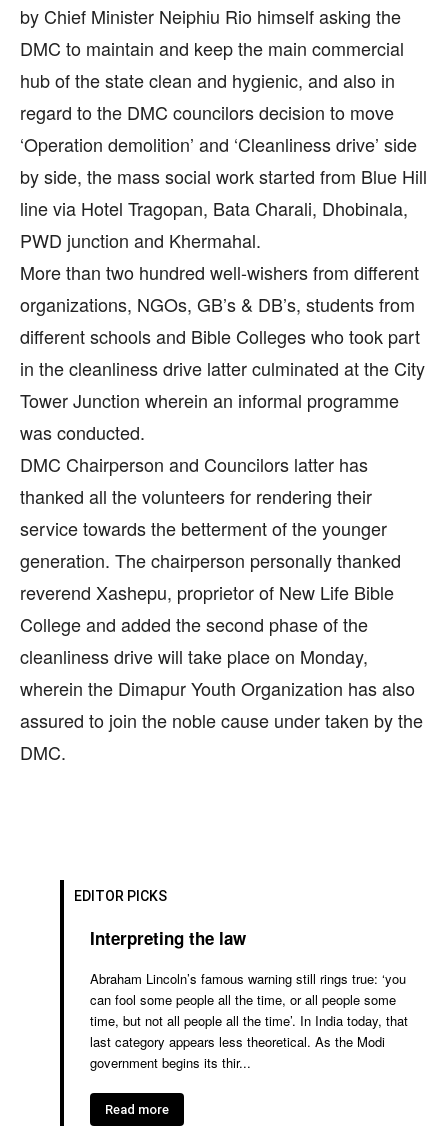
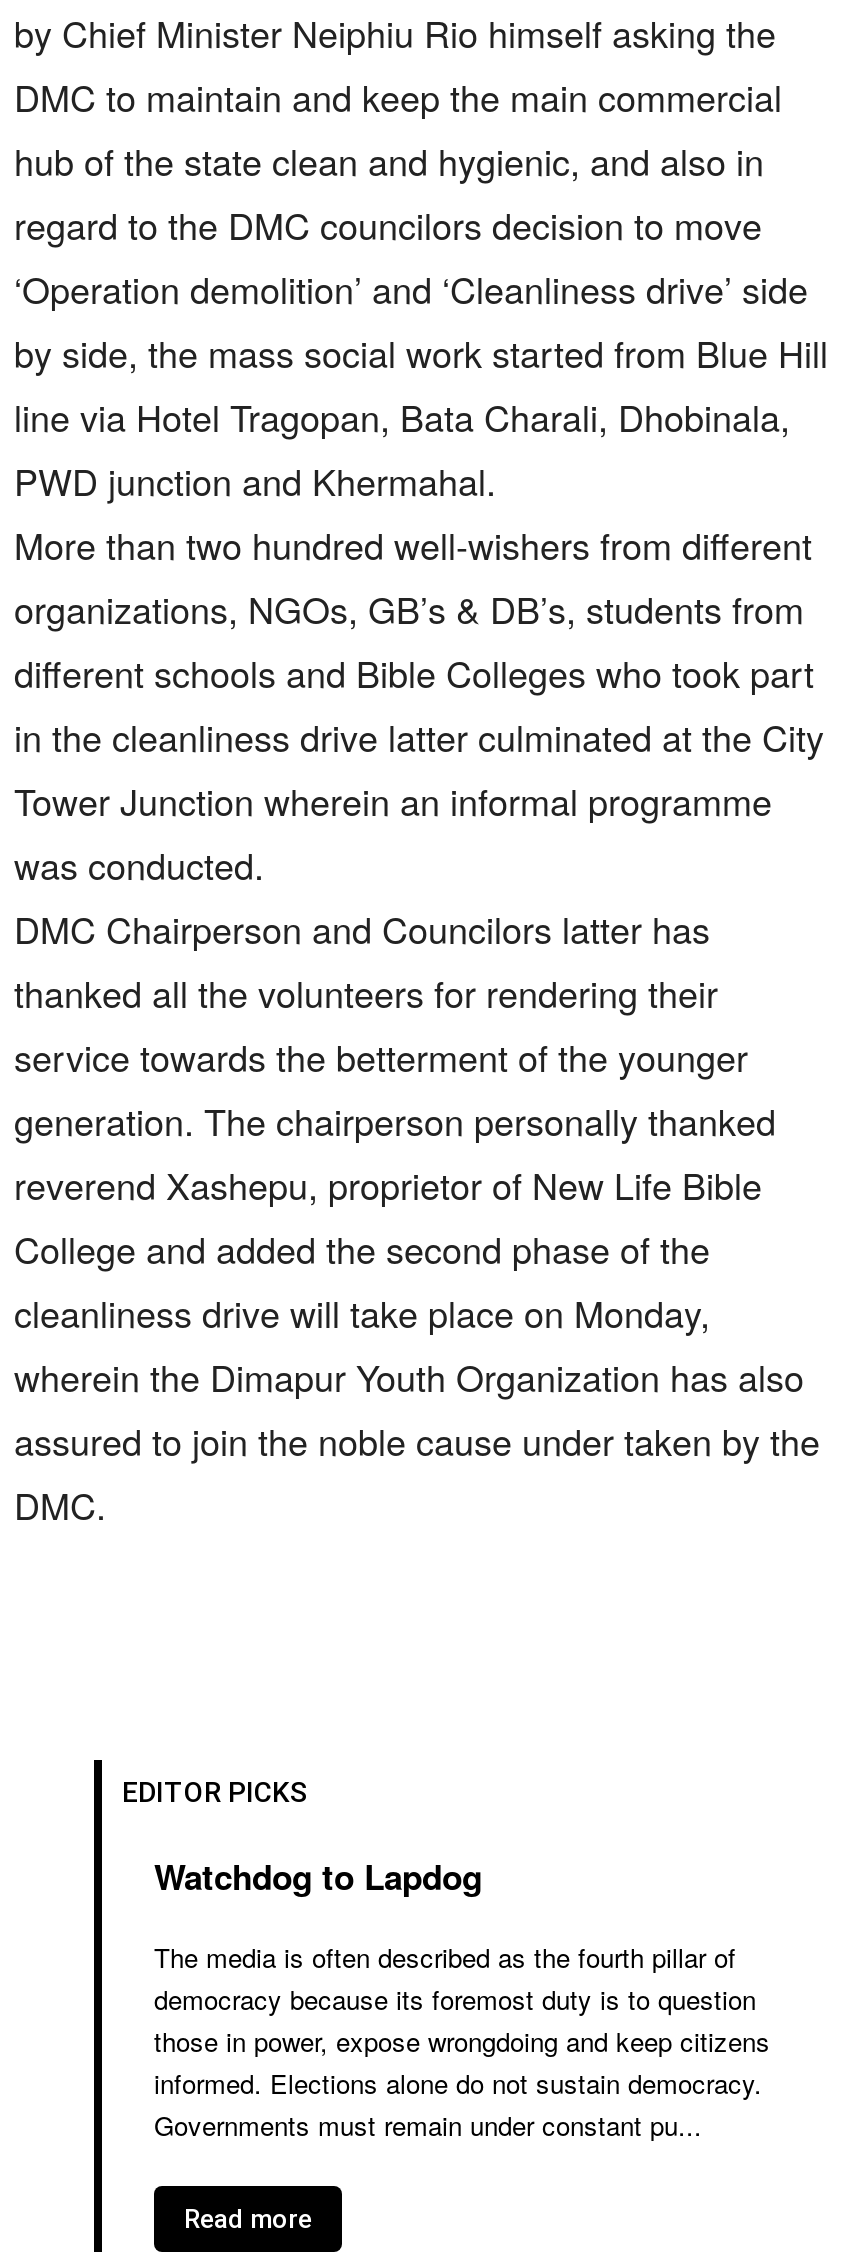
[90,926,246,950] Interpreting the law -> [154,1853,482,1901] Watchdog to Lapdog
[90,969,408,1072] Abraham Lincoln’s famous warning still rings true: ‘you | can fool some people all the time, or all people some | time, but not all people all the time’. In India today, that | last category appears less theoretical. As the Modi | government begins its thir... -> [154,1939,770,2145] The media is often described as the fourth pillar of | democracy because its foremost duty is to question | those in power, expose wrongdoing and keep citizens | informed. Elections alone do not sustain democracy. | Governments must remain under constant pu...

